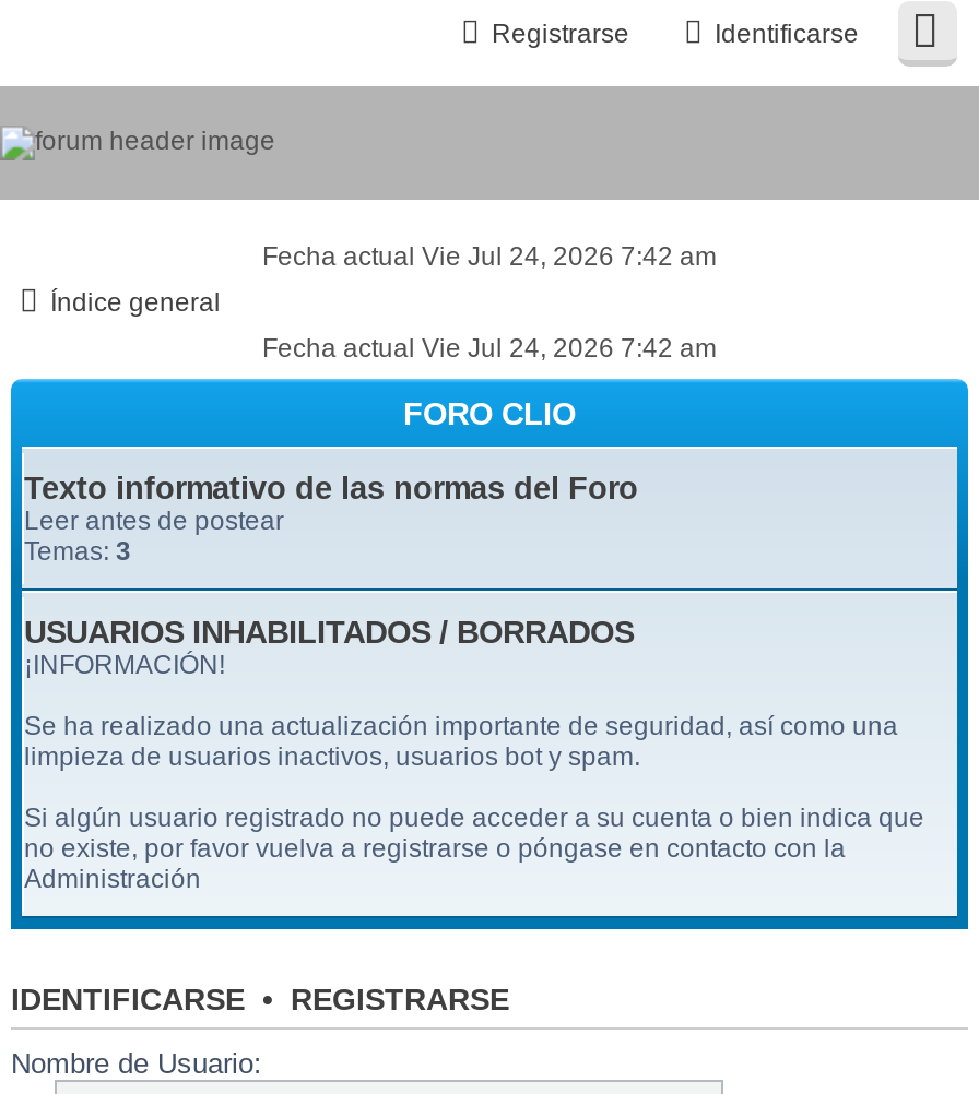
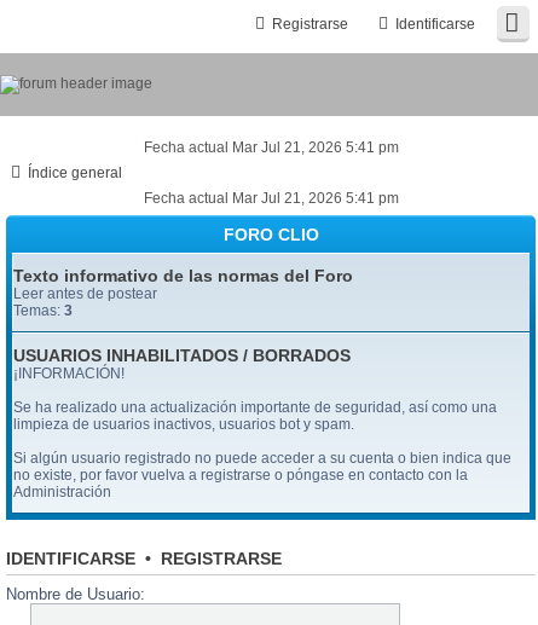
[262,241,717,271] Fecha actual Vie Jul 24, 2026 7:42 am -> [143,139,398,156] Fecha actual Mar Jul 21, 2026 5:41 pm
[262,333,717,363] Fecha actual Vie Jul 24, 2026 7:42 am -> [143,190,398,206] Fecha actual Mar Jul 21, 2026 5:41 pm

